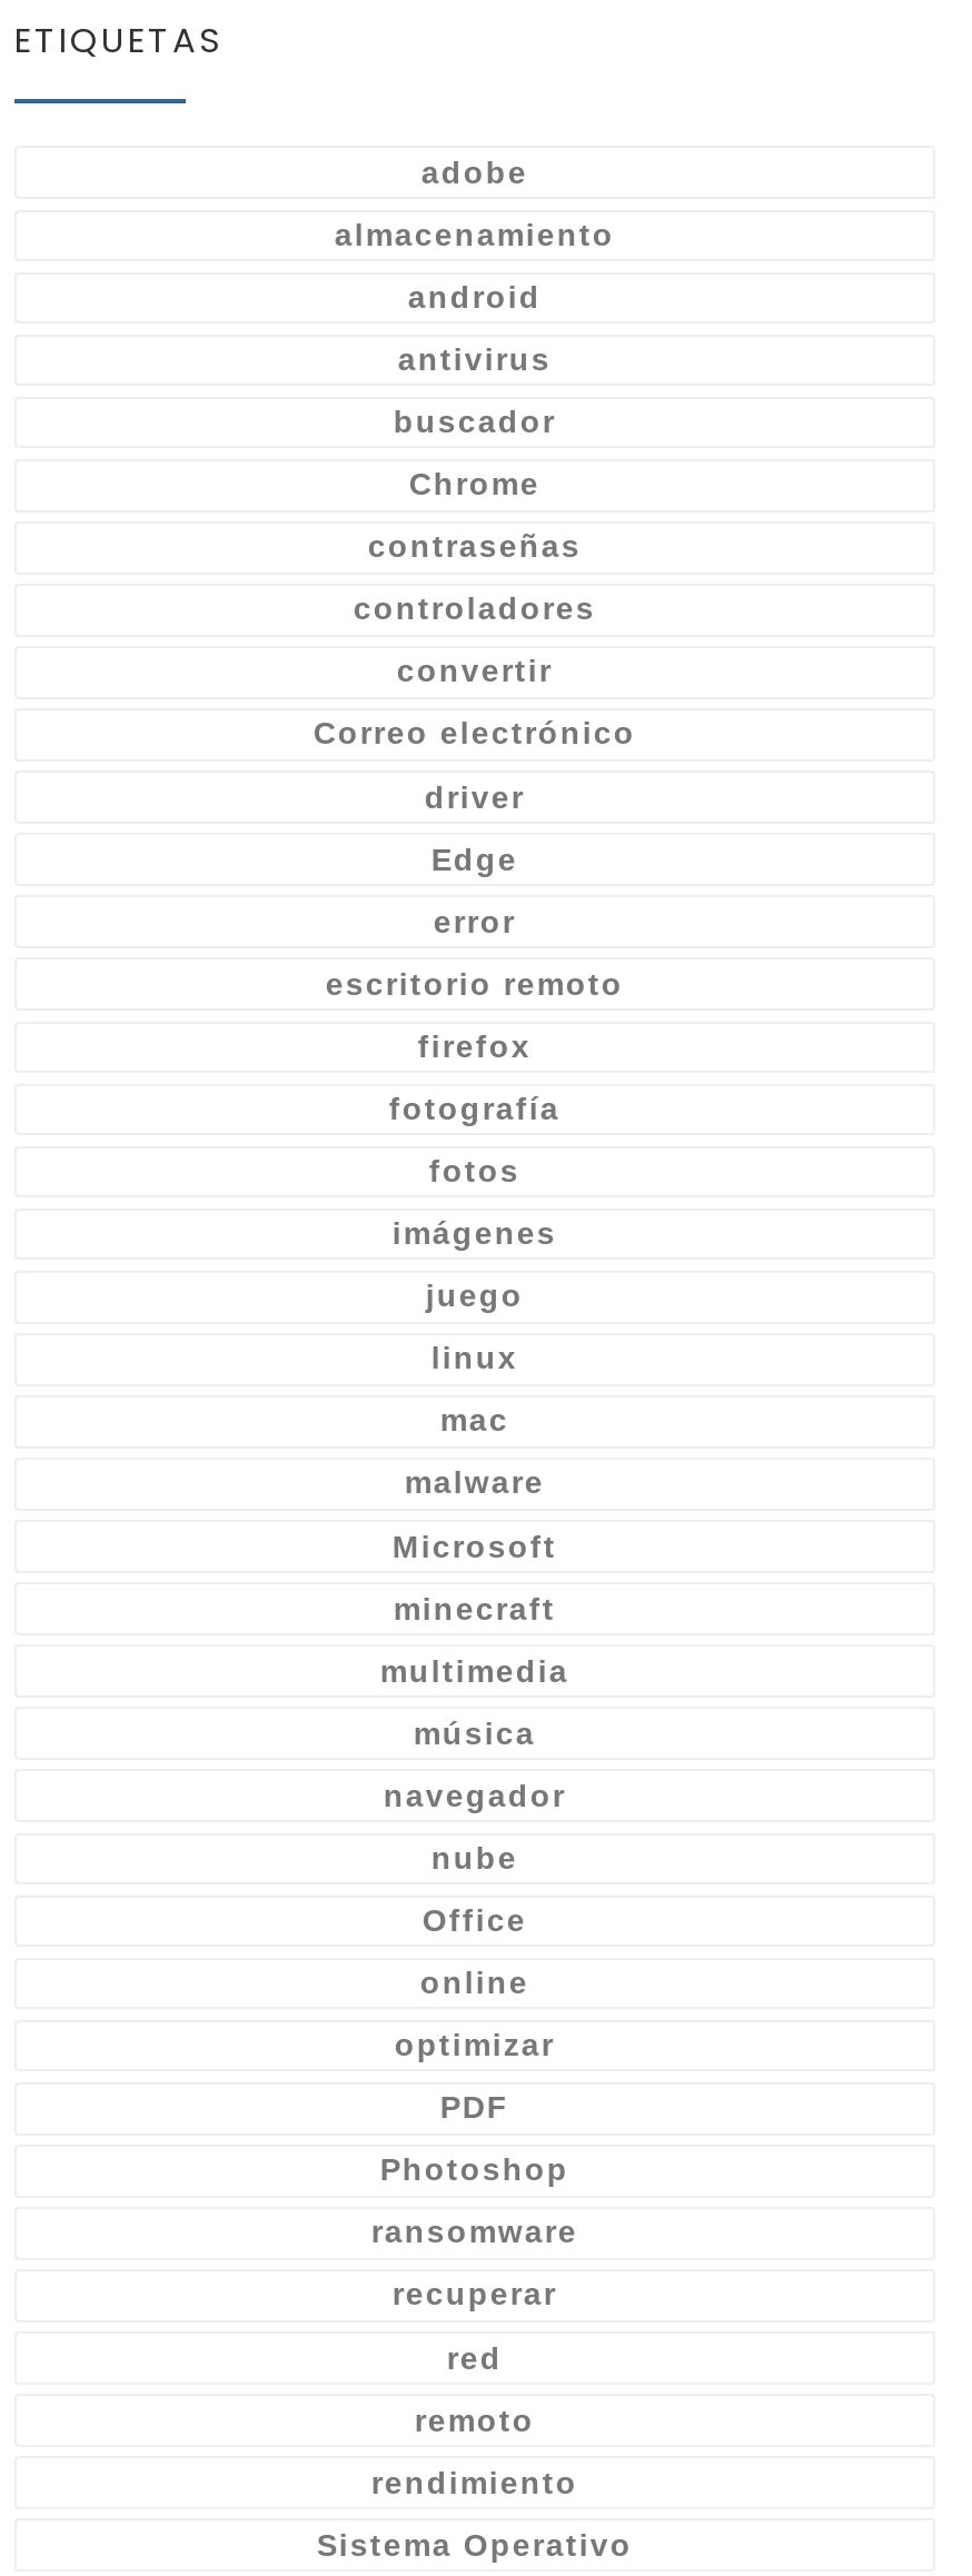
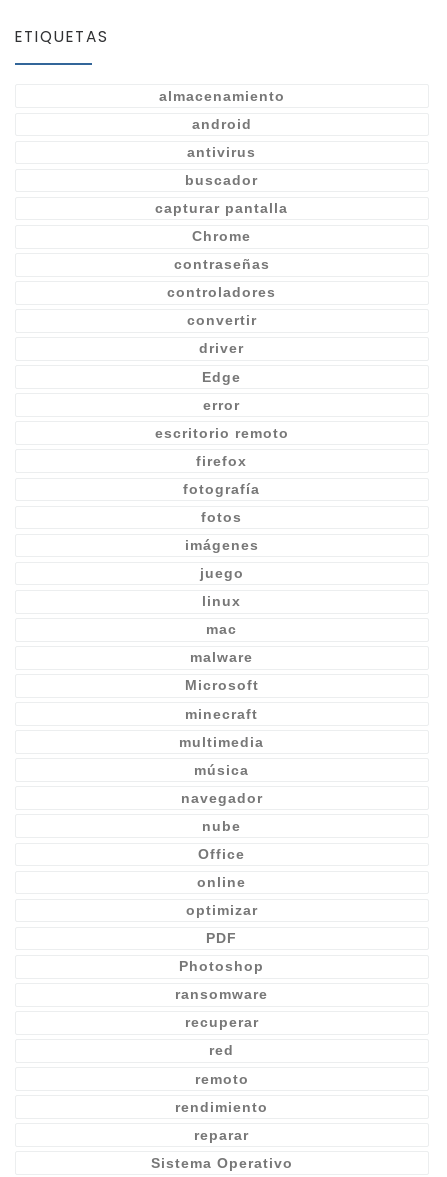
[421,154,528,190] adobe -> none
moved [334,217,615,439] -> [159,88,285,188]: almacenamiento | android | antivirus | buscador
none -> [155,200,288,216] capturar pantalla
[313,716,636,752] Correo electrónico -> none
moved [325,778,623,2500] -> [155,340,289,1115]: driver | Edge | error | ... | remoto | rendimiento
none -> [194,1127,249,1143] reparar

